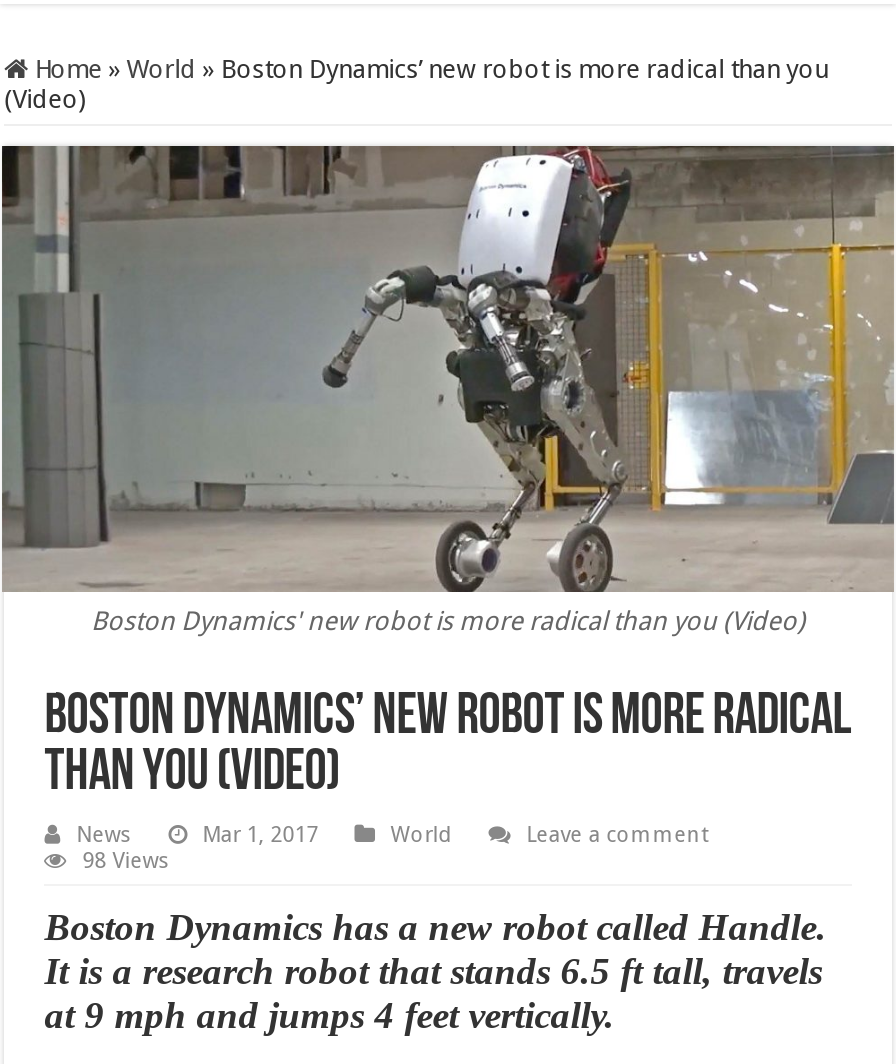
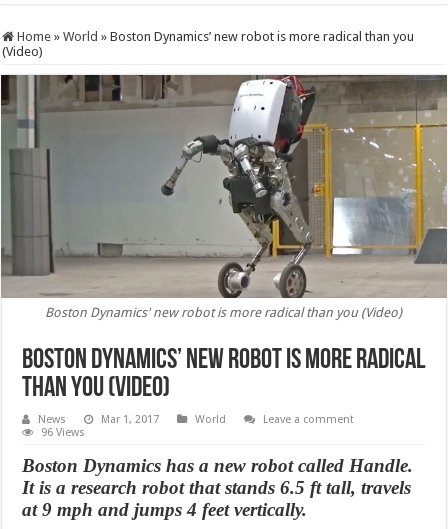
[82,848,170,874] 98 Views -> [41,426,85,439] 96 Views

